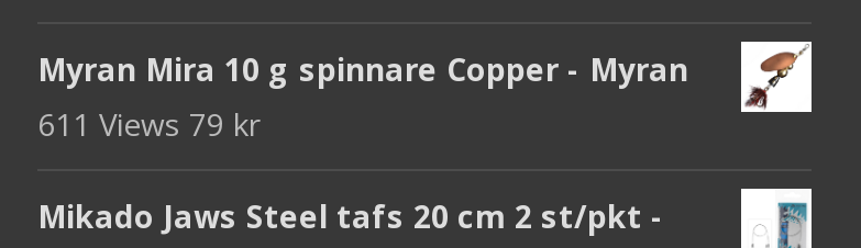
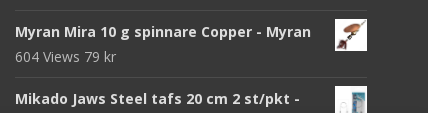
[37,103,260,145] 611 Views 79 kr -> [15,47,116,66] 604 Views 79 kr

